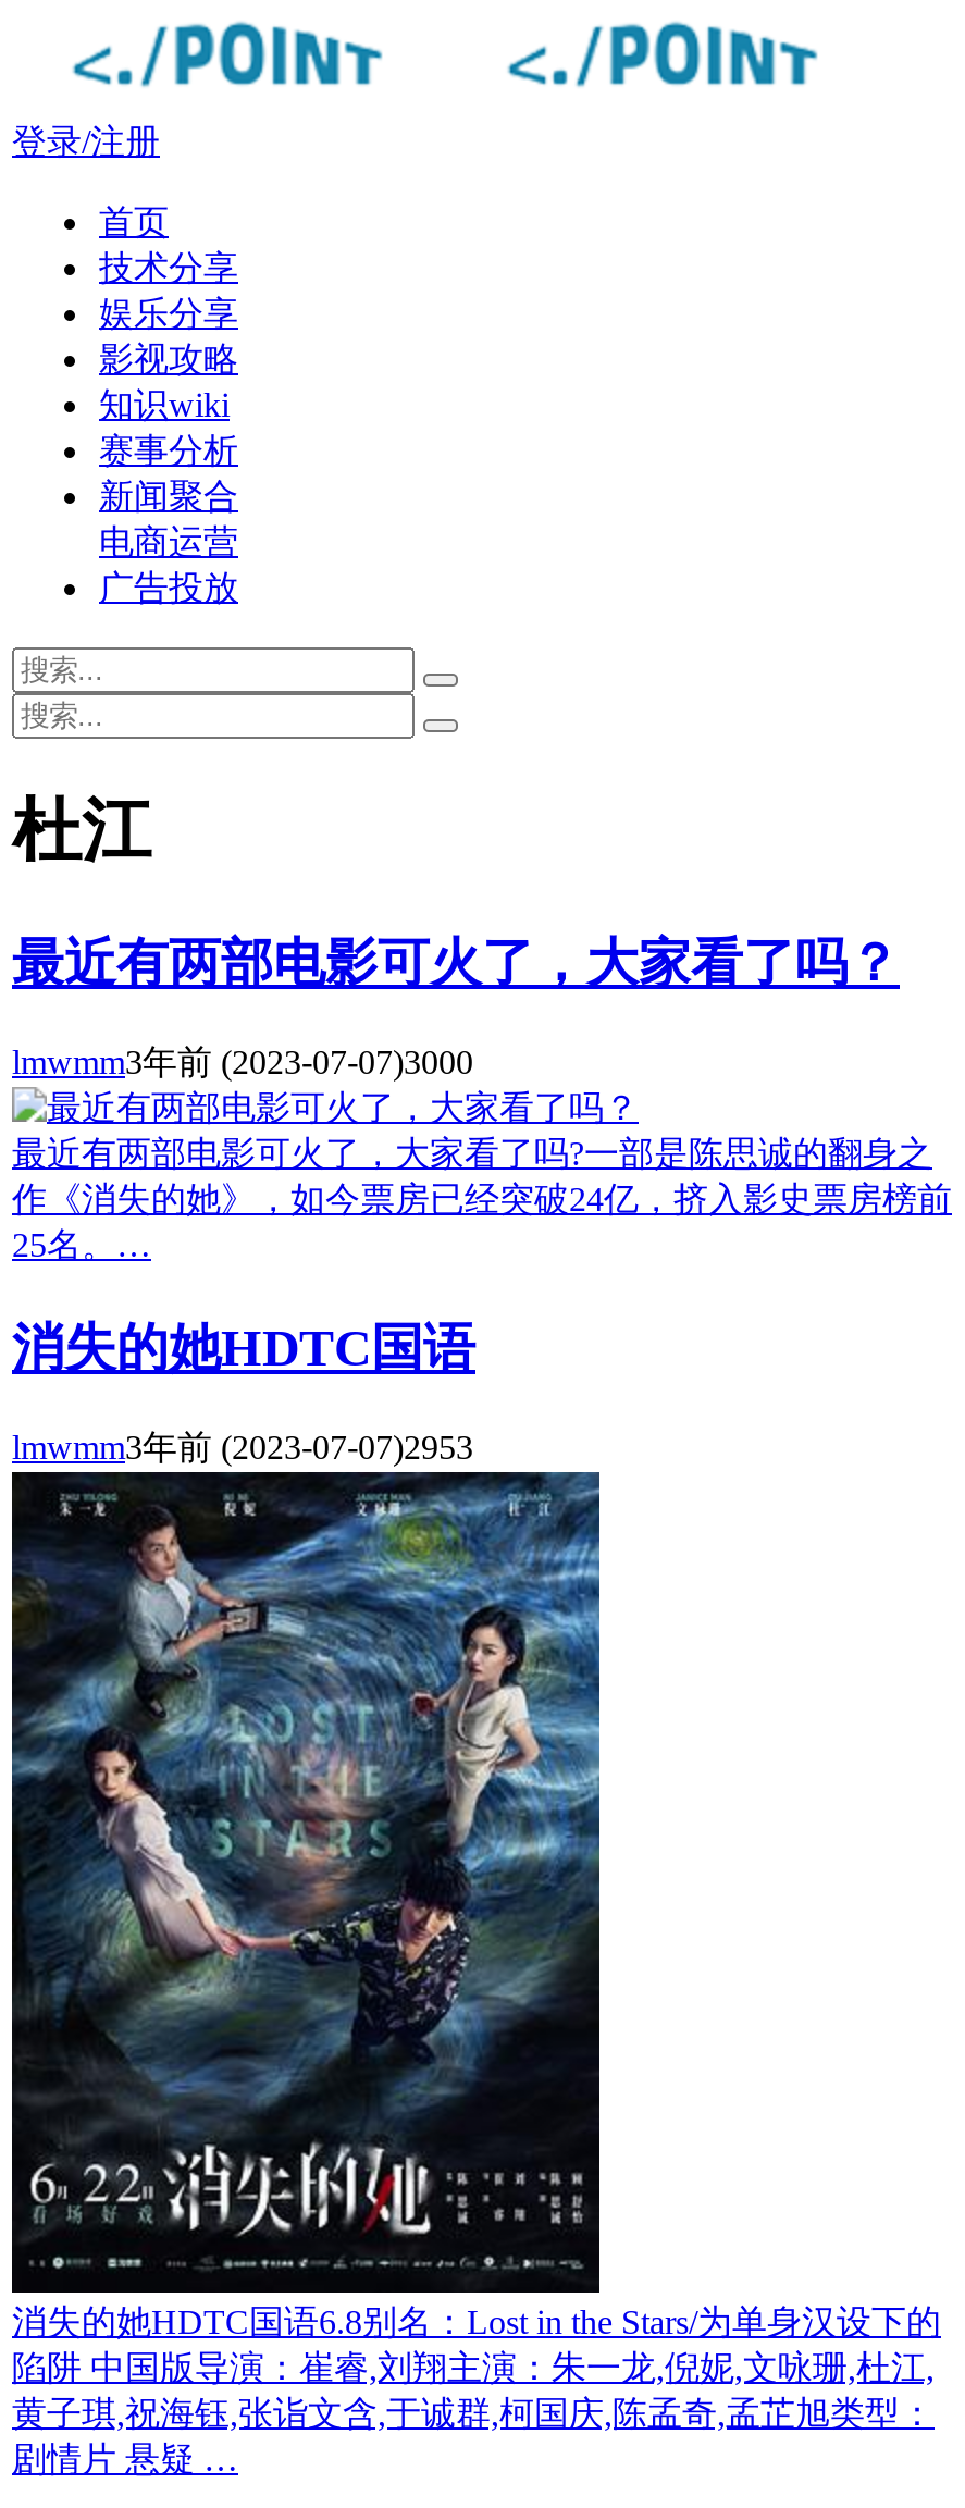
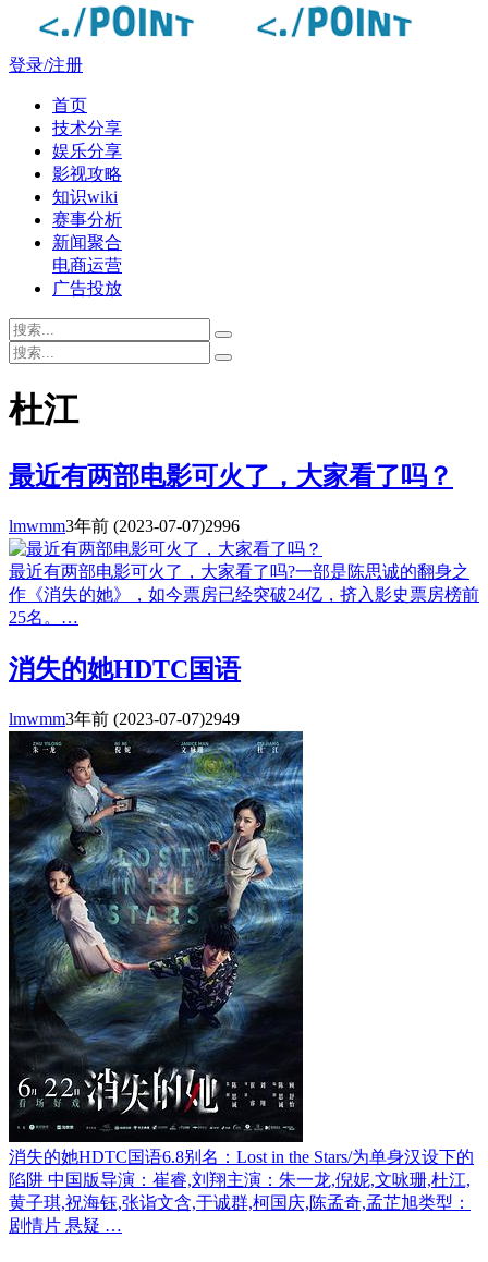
[12,1043,473,1080] lmwmm3年前(2023-07-07)3000 -> [9,516,240,535] lmwmm3年前(2023-07-07)2996
[12,1428,473,1465] lmwmm3年前(2023-07-07)2953 -> [9,709,240,728] lmwmm3年前(2023-07-07)2949

